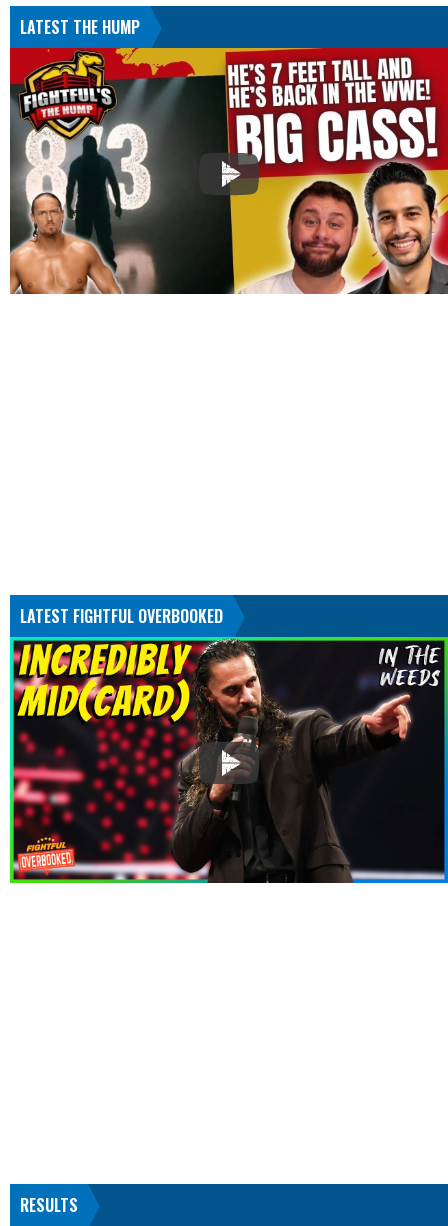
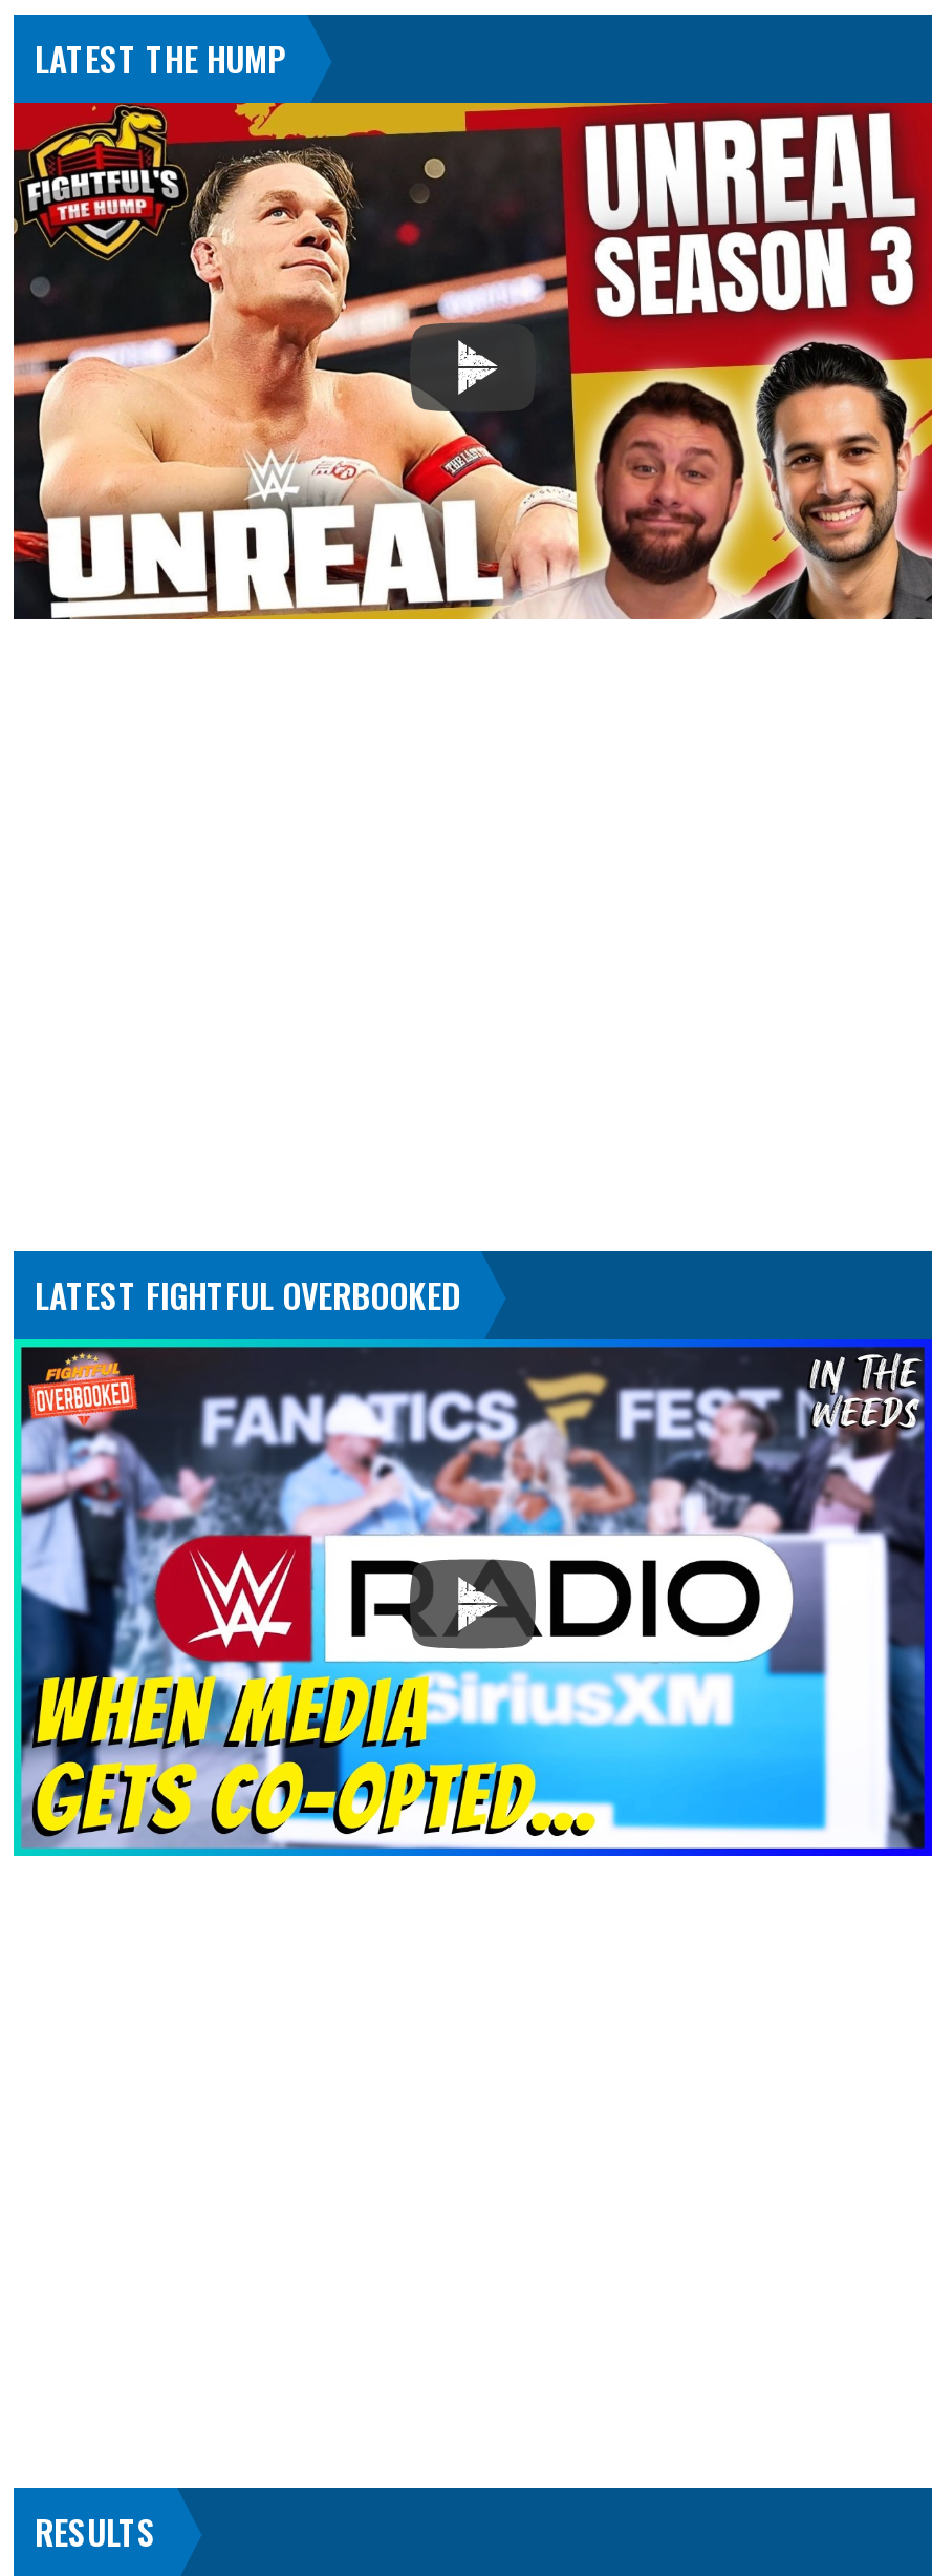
[9,48,442,295] [image] -> [12,103,922,621] [image]
[9,636,445,884] [image] -> [12,1337,926,1858] [image]

